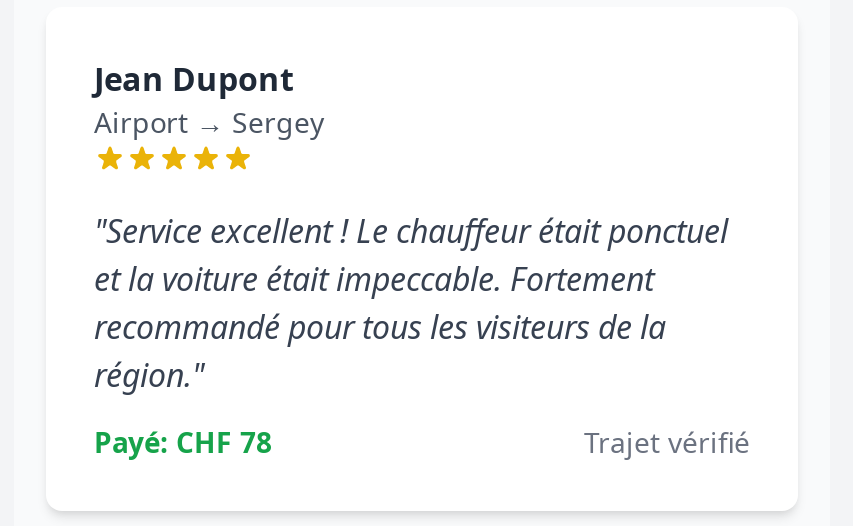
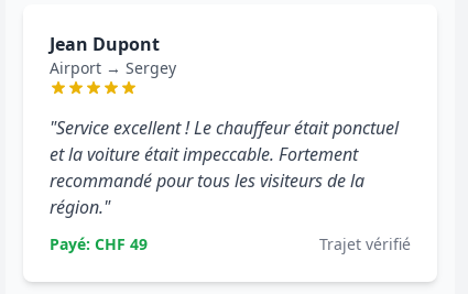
[94,423,272,461] Payé: CHF 78 -> [50,233,148,254] Payé: CHF 49

